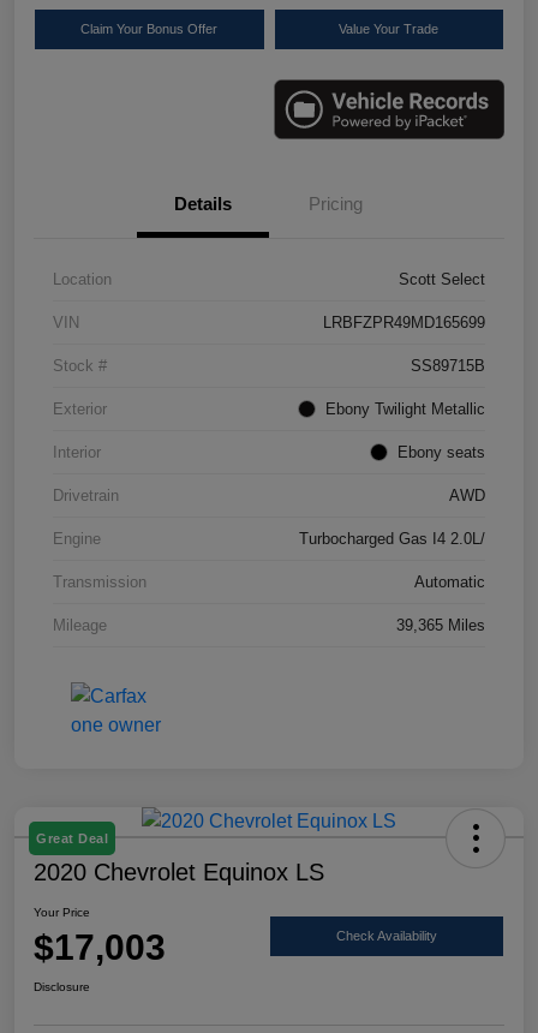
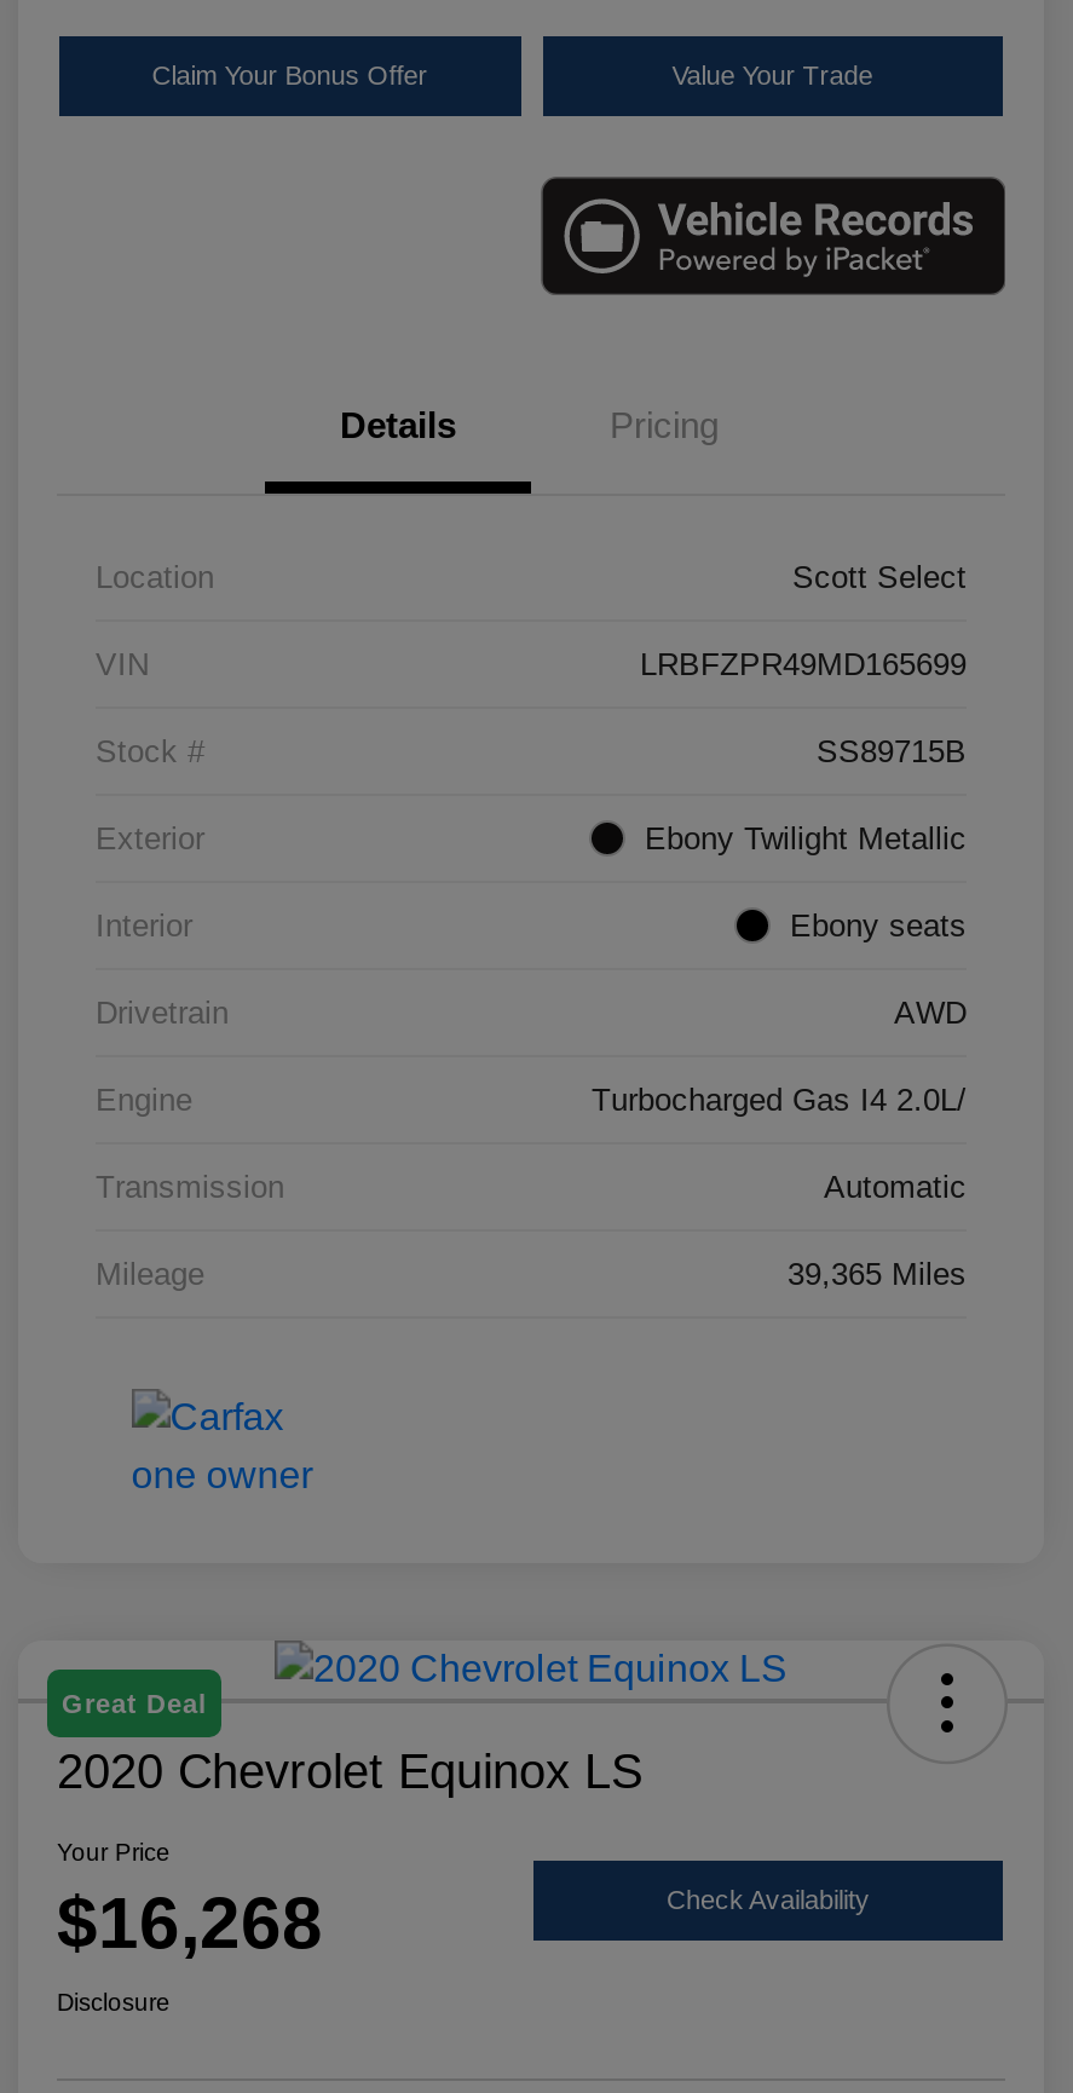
[34,928,166,967] $17,003 -> [57,1883,323,1963] $16,268

